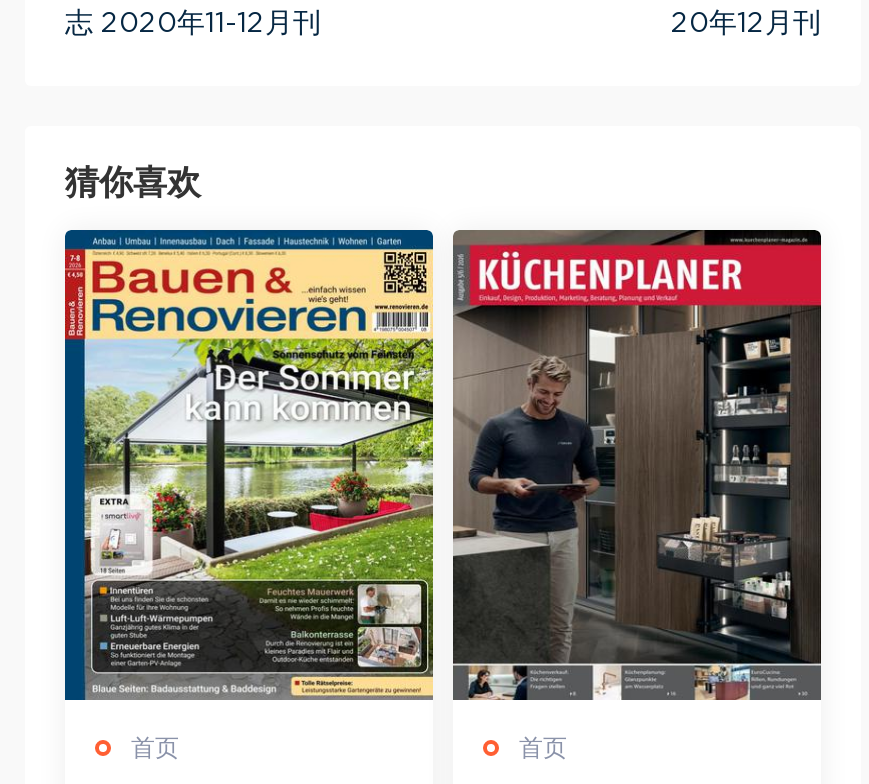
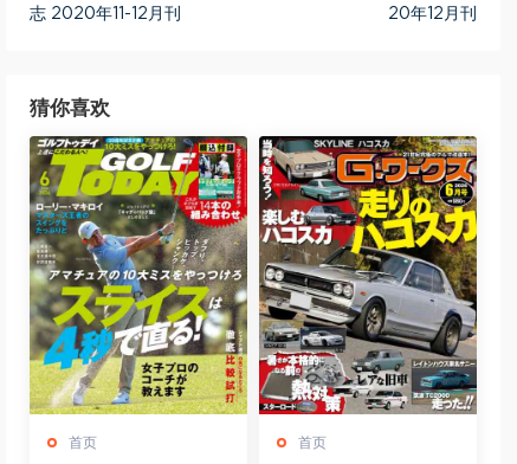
[63,228,435,702] [image] -> [28,135,248,415] [image]
[451,228,823,702] [image] -> [258,135,478,415] [image]

